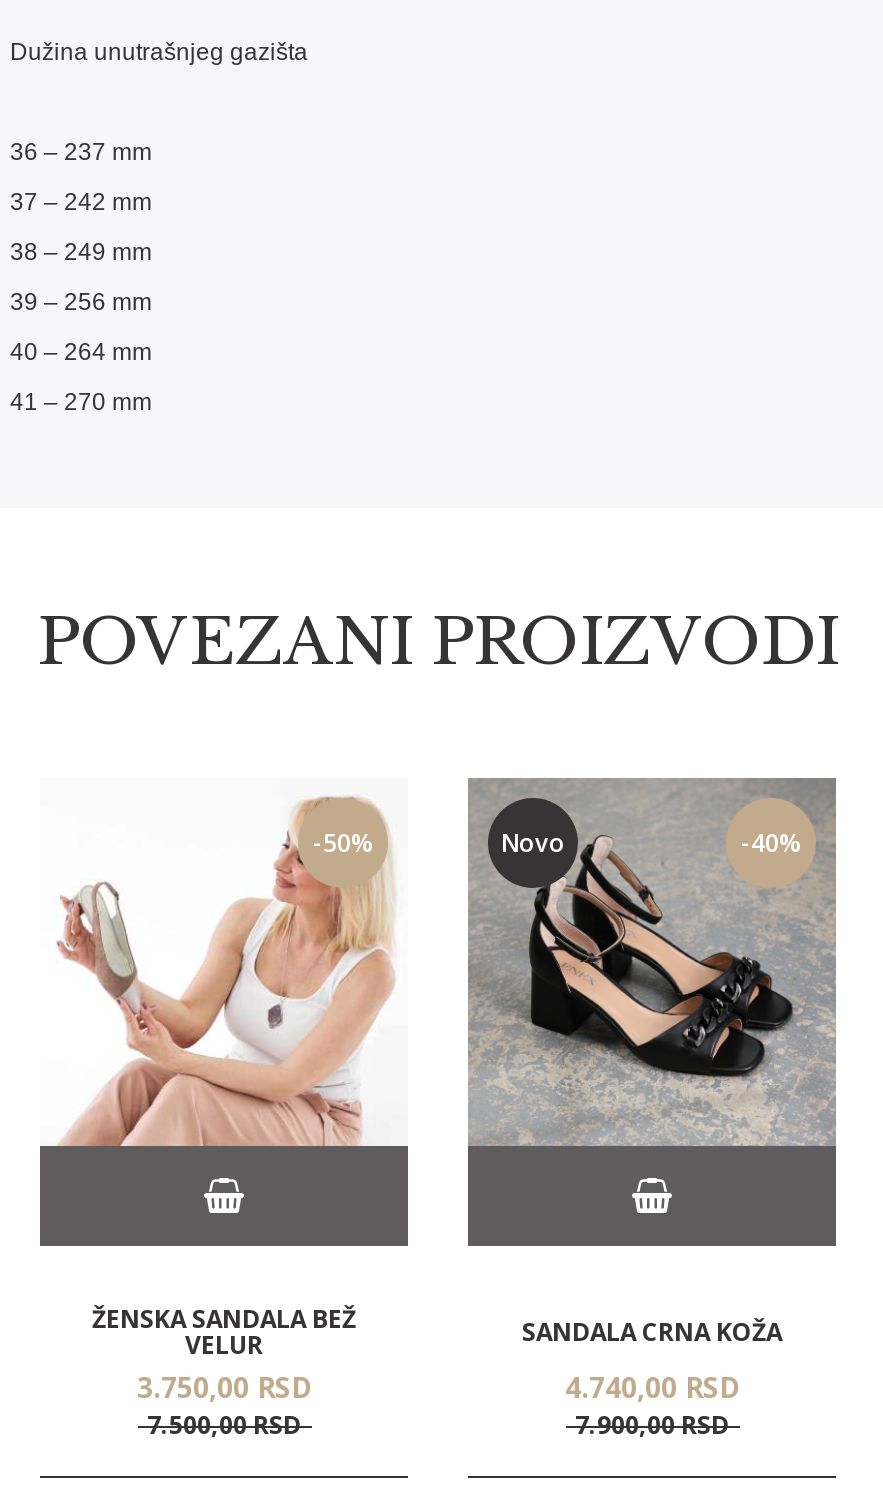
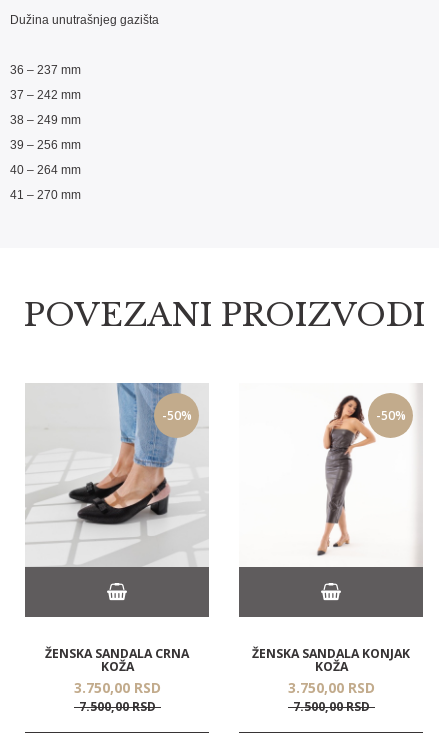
[42,778,404,1146] [image] -> [25,382,209,568] [image]
[466,776,836,1146] [image] | Novo | -40% -> [239,383,422,567] [image] | -50%
[92,1301,356,1361] ŽENSKA SANDALA BEŽ | VELUR -> [45,644,189,674] ŽENSKA SANDALA CRNA | KOŽA
[522,1314,782,1442] SANDALA CRNA KOŽA | 4.740,00 RSD | 7.900,00 RSD -> [252,644,410,715] ŽENSKA SANDALA KONJAK | KOŽA | 3.750,00 RSD | 7.500,00 RSD

